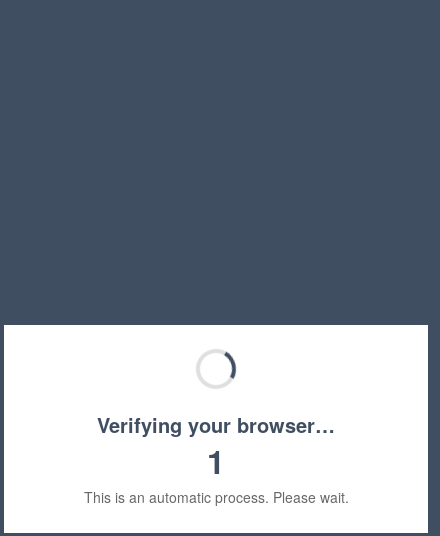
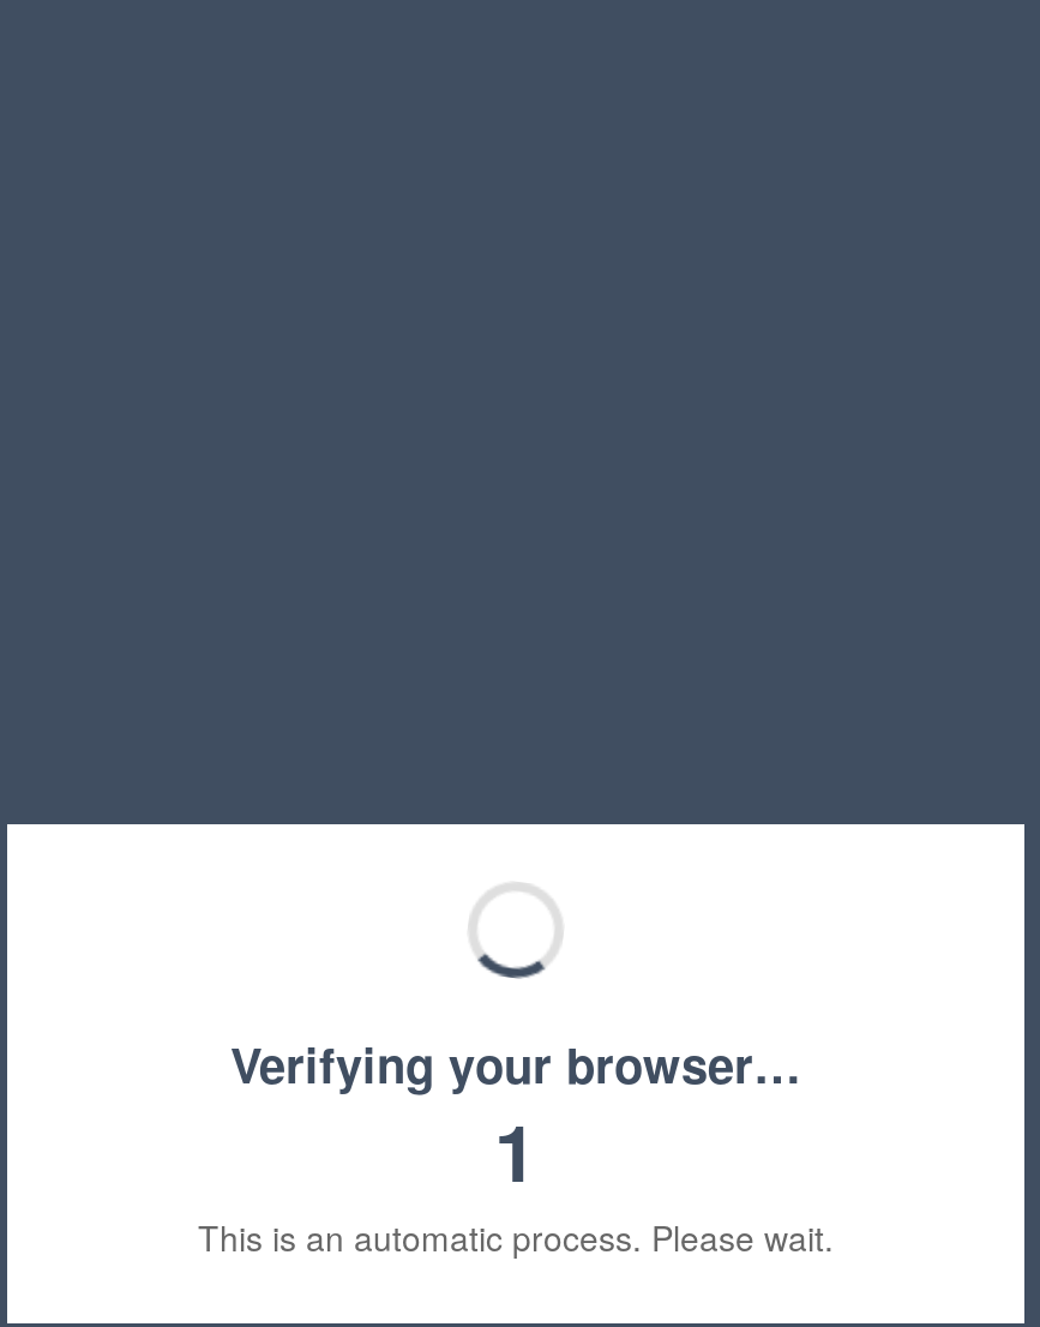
[201,352,237,389] [image] -> [477,891,564,980] [image]

